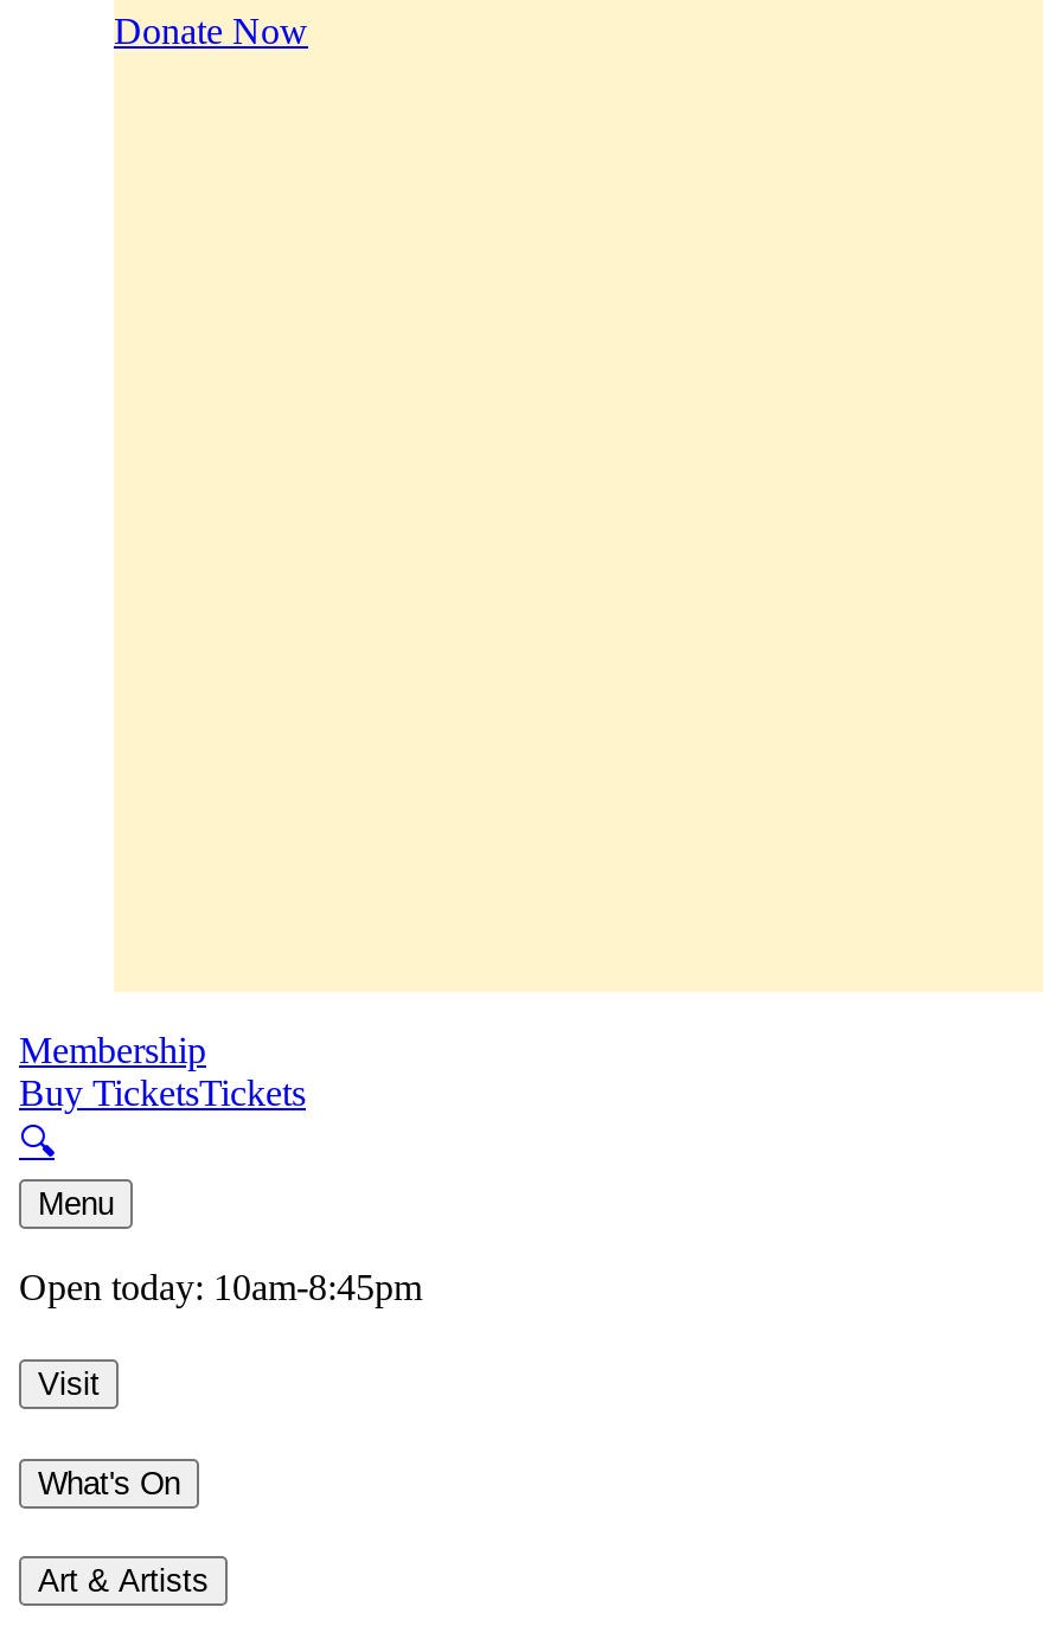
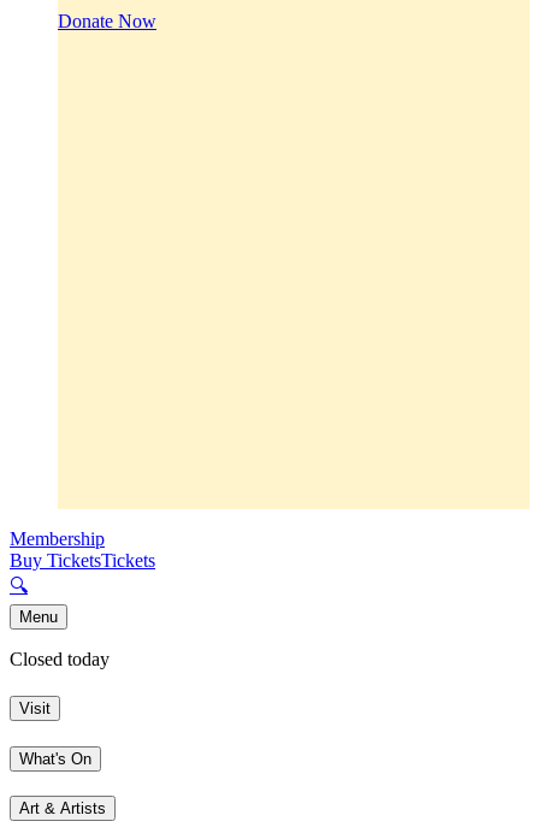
[19,1268,422,1308] Open today: 10am-8:45pm -> [10,649,110,670] Closed today

